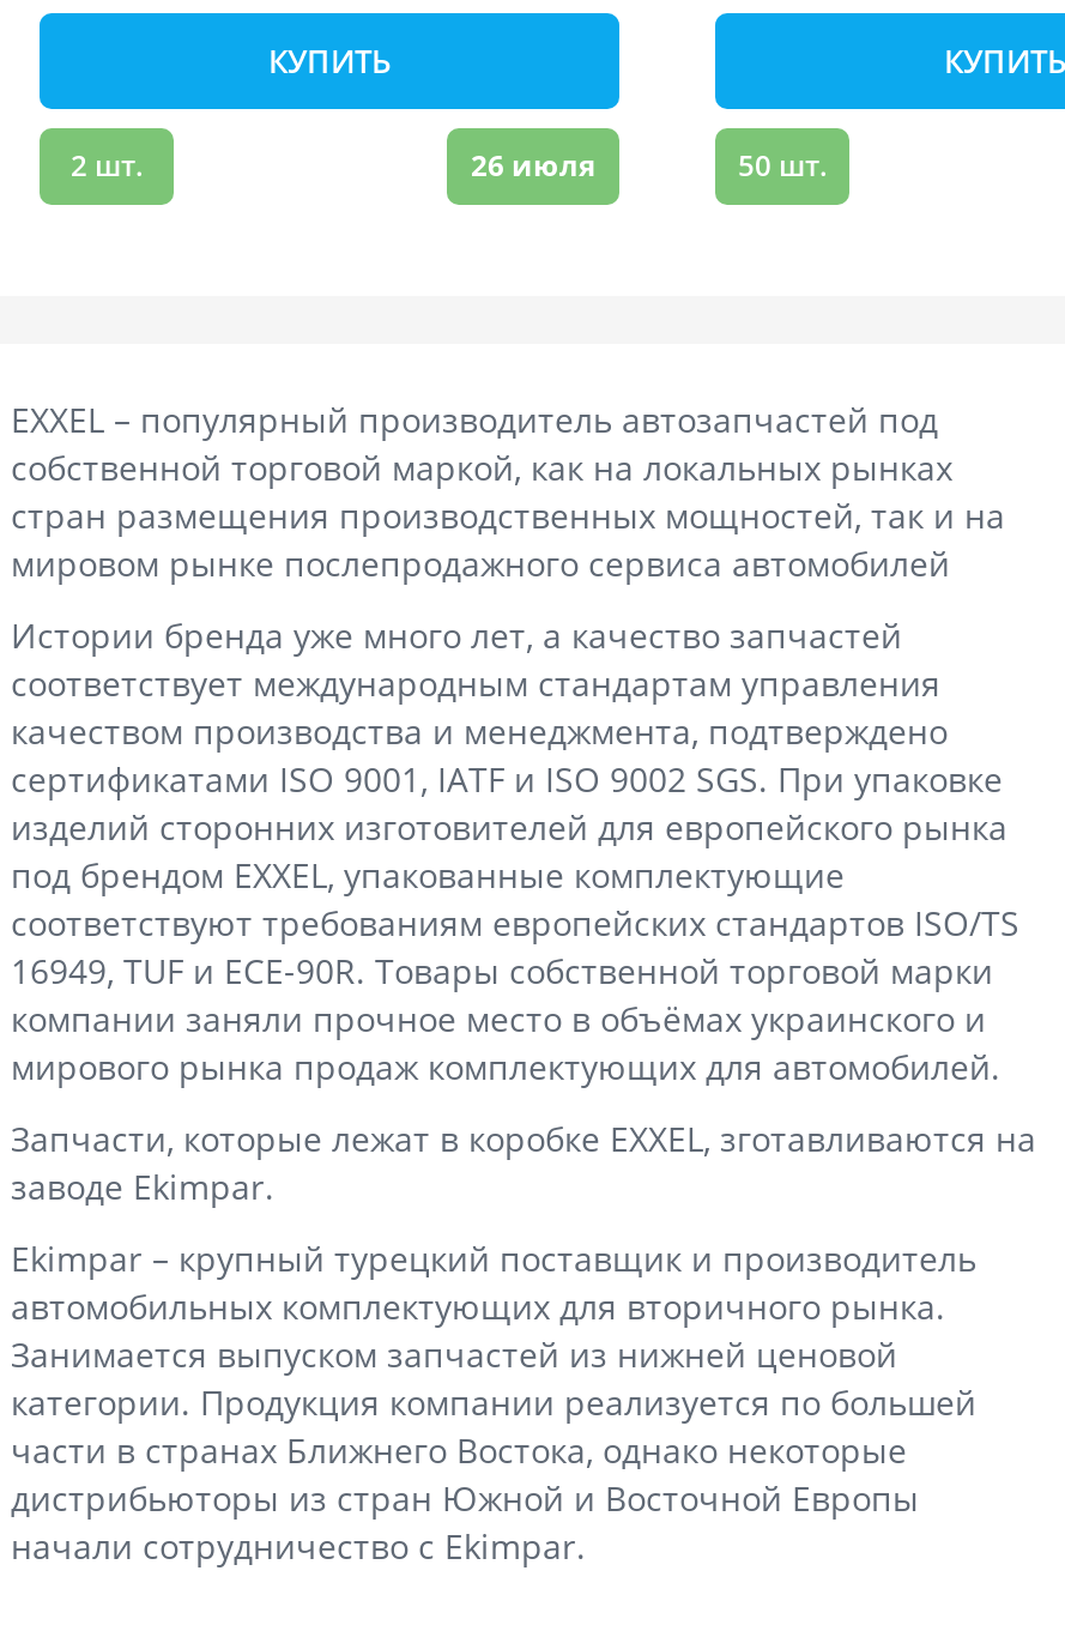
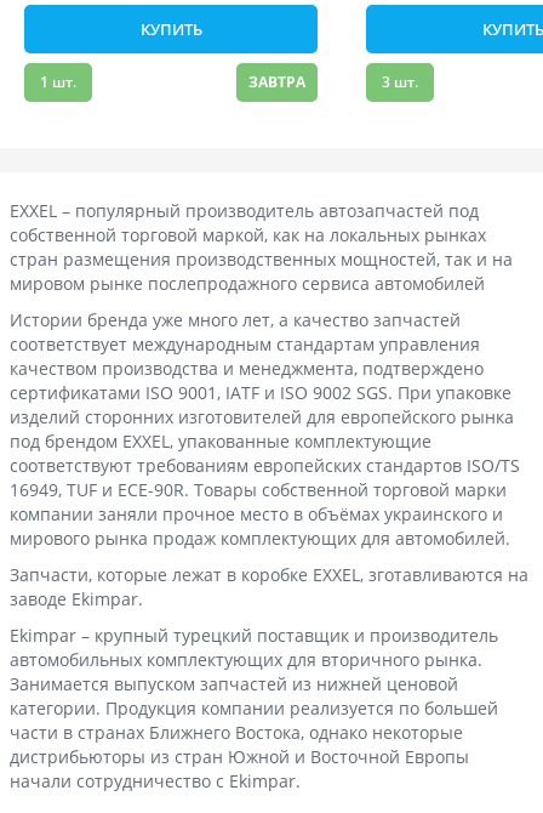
[71,145,595,186] 2 шт. | 26 июля -> [40,72,305,92] 1 шт. | ЗАВТРА
[738,145,827,186] 50 шт. -> [382,72,418,92] 3 шт.

